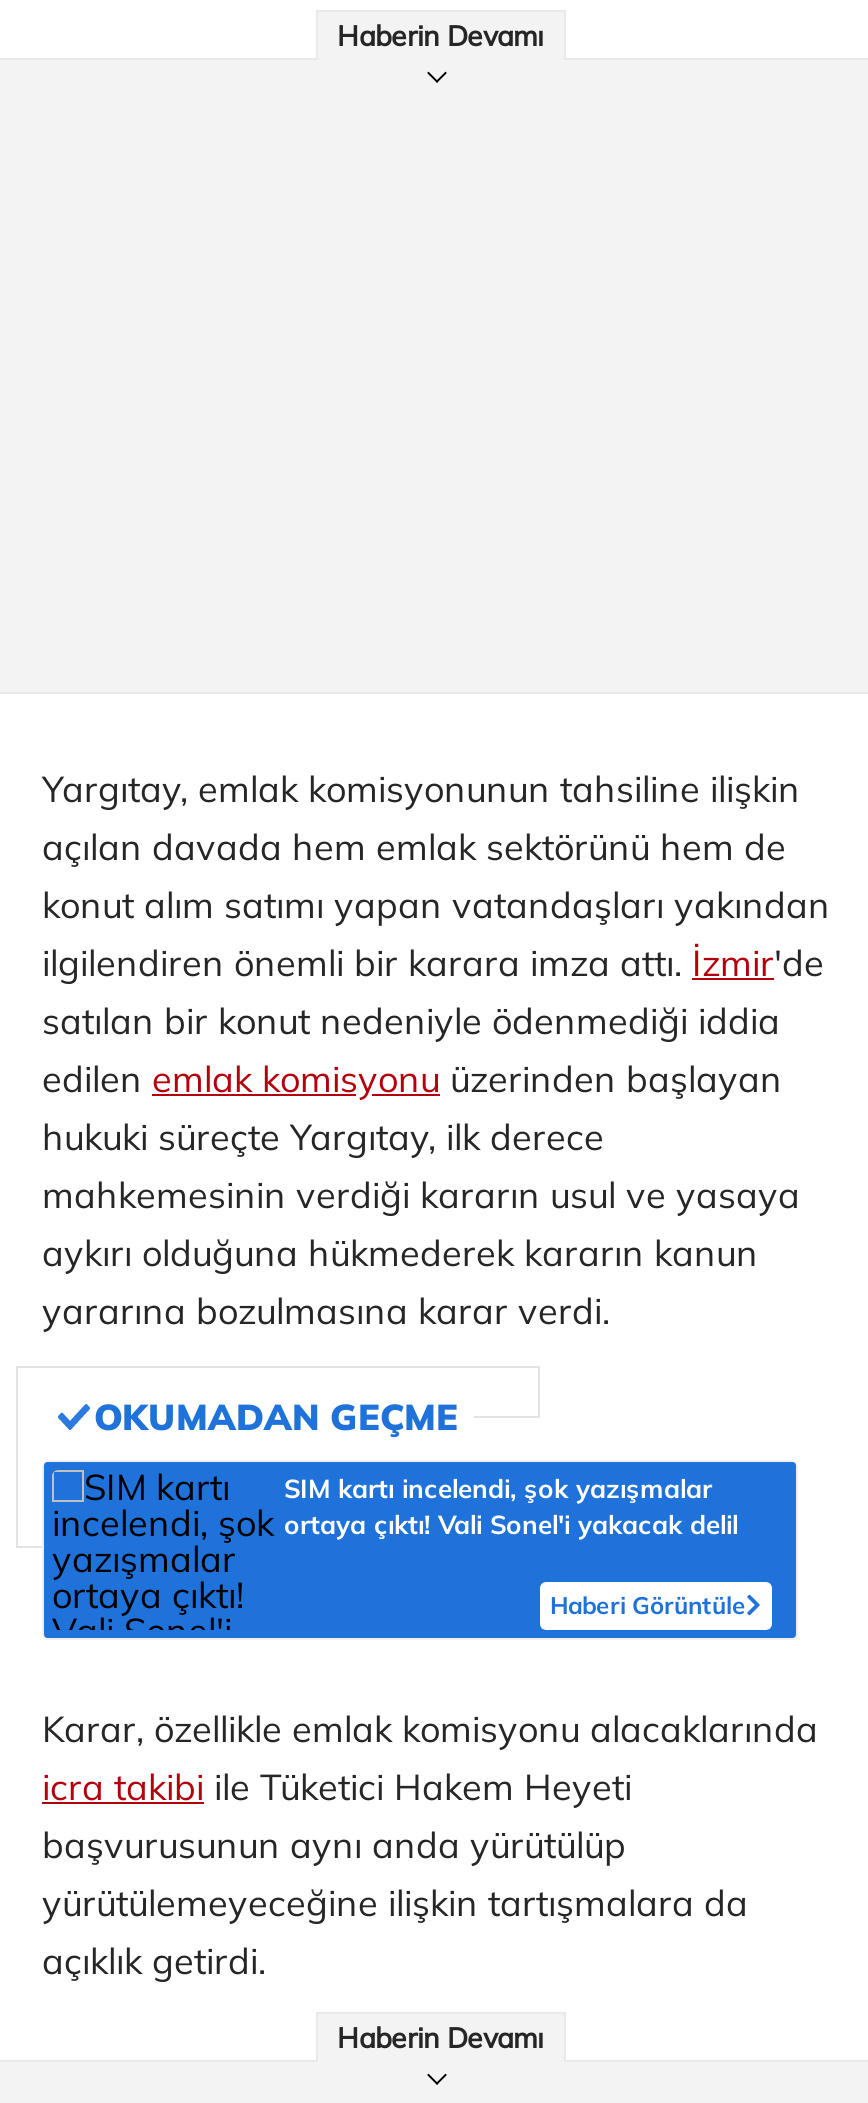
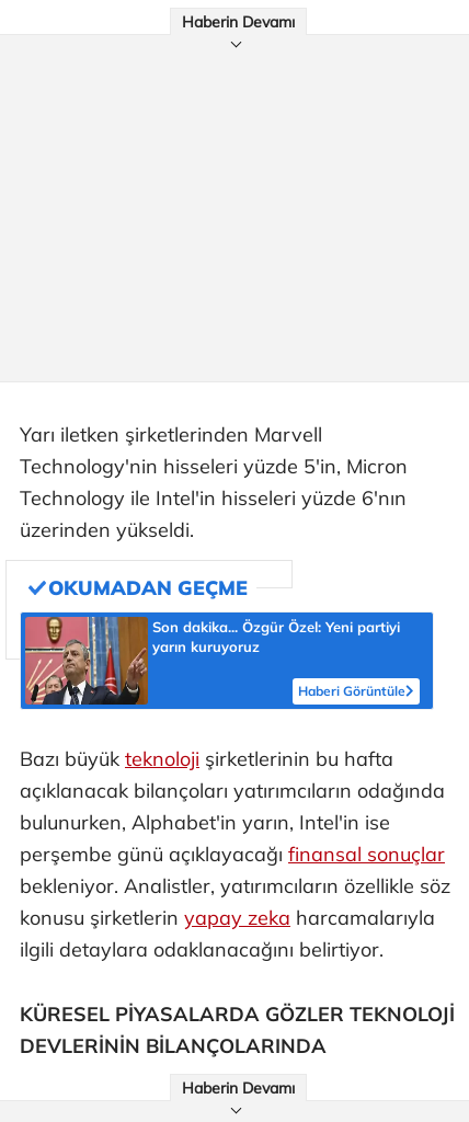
[42,767,830,1335] Yargıtay, emlak komisyonunun tahsiline ilişkin | açılan davada hem emlak sektörünü hem de | konut alım satımı yapan vatandaşları yakından | ilgilendiren önemli bir karara imza attı. İzmir'de | satılan bir konut nedeniyle ödenmediği iddia | edilen emlak komisyonu üzerinden başlayan | hukuki süreçte Yargıtay, ilk derece | mahkemesinin verdiği kararın usul ve yasaya | aykırı olduğuna hükmederek kararın kanun | yararına bozulmasına karar verdi. -> [20,422,408,542] Yarı iletken şirketlerinden Marvell | Technology'nin hisseleri yüzde 5'in, Micron | Technology ile Intel'in hisseleri yüzde 6'nın | üzerinden yükseldi.
[284,1473,738,1541] SIM kartı incelendi, şok yazışmalar | ortaya çıktı! Vali Sonel'i yakacak delil -> [152,618,400,655] Son dakika... Özgür Özel: Yeni partiyi | yarın kuruyoruz
moved [550,1591,746,1621] -> [298,683,405,699]: Haberi Görüntüle
[42,1707,818,1985] Karar, özellikle emlak komisyonu alacaklarında | icra takibi ile Tüketici Hakem Heyeti | başvurusunun aynı anda yürütülüp | yürütülemeyeceğine ilişkin tartışmalara da | açıklık getirdi. -> [20,746,455,1058] Bazı büyük teknoloji şirketlerinin bu hafta | açıklanacak bilançoları yatırımcıların odağında | bulunurken, Alphabet'in yarın, Intel'in ise | perşembe günü açıklayacağı finansal sonuçlar | bekleniyor. Analistler, yatırımcıların özellikle söz | konusu şirketlerin yapay zeka harcamalarıyla | ilgili detaylara odaklanacağını belirtiyor. | KÜRESEL PİYASALARDA GÖZLER TEKNOLOJİ | DEVLERİNİN BİLANÇOLARINDA

